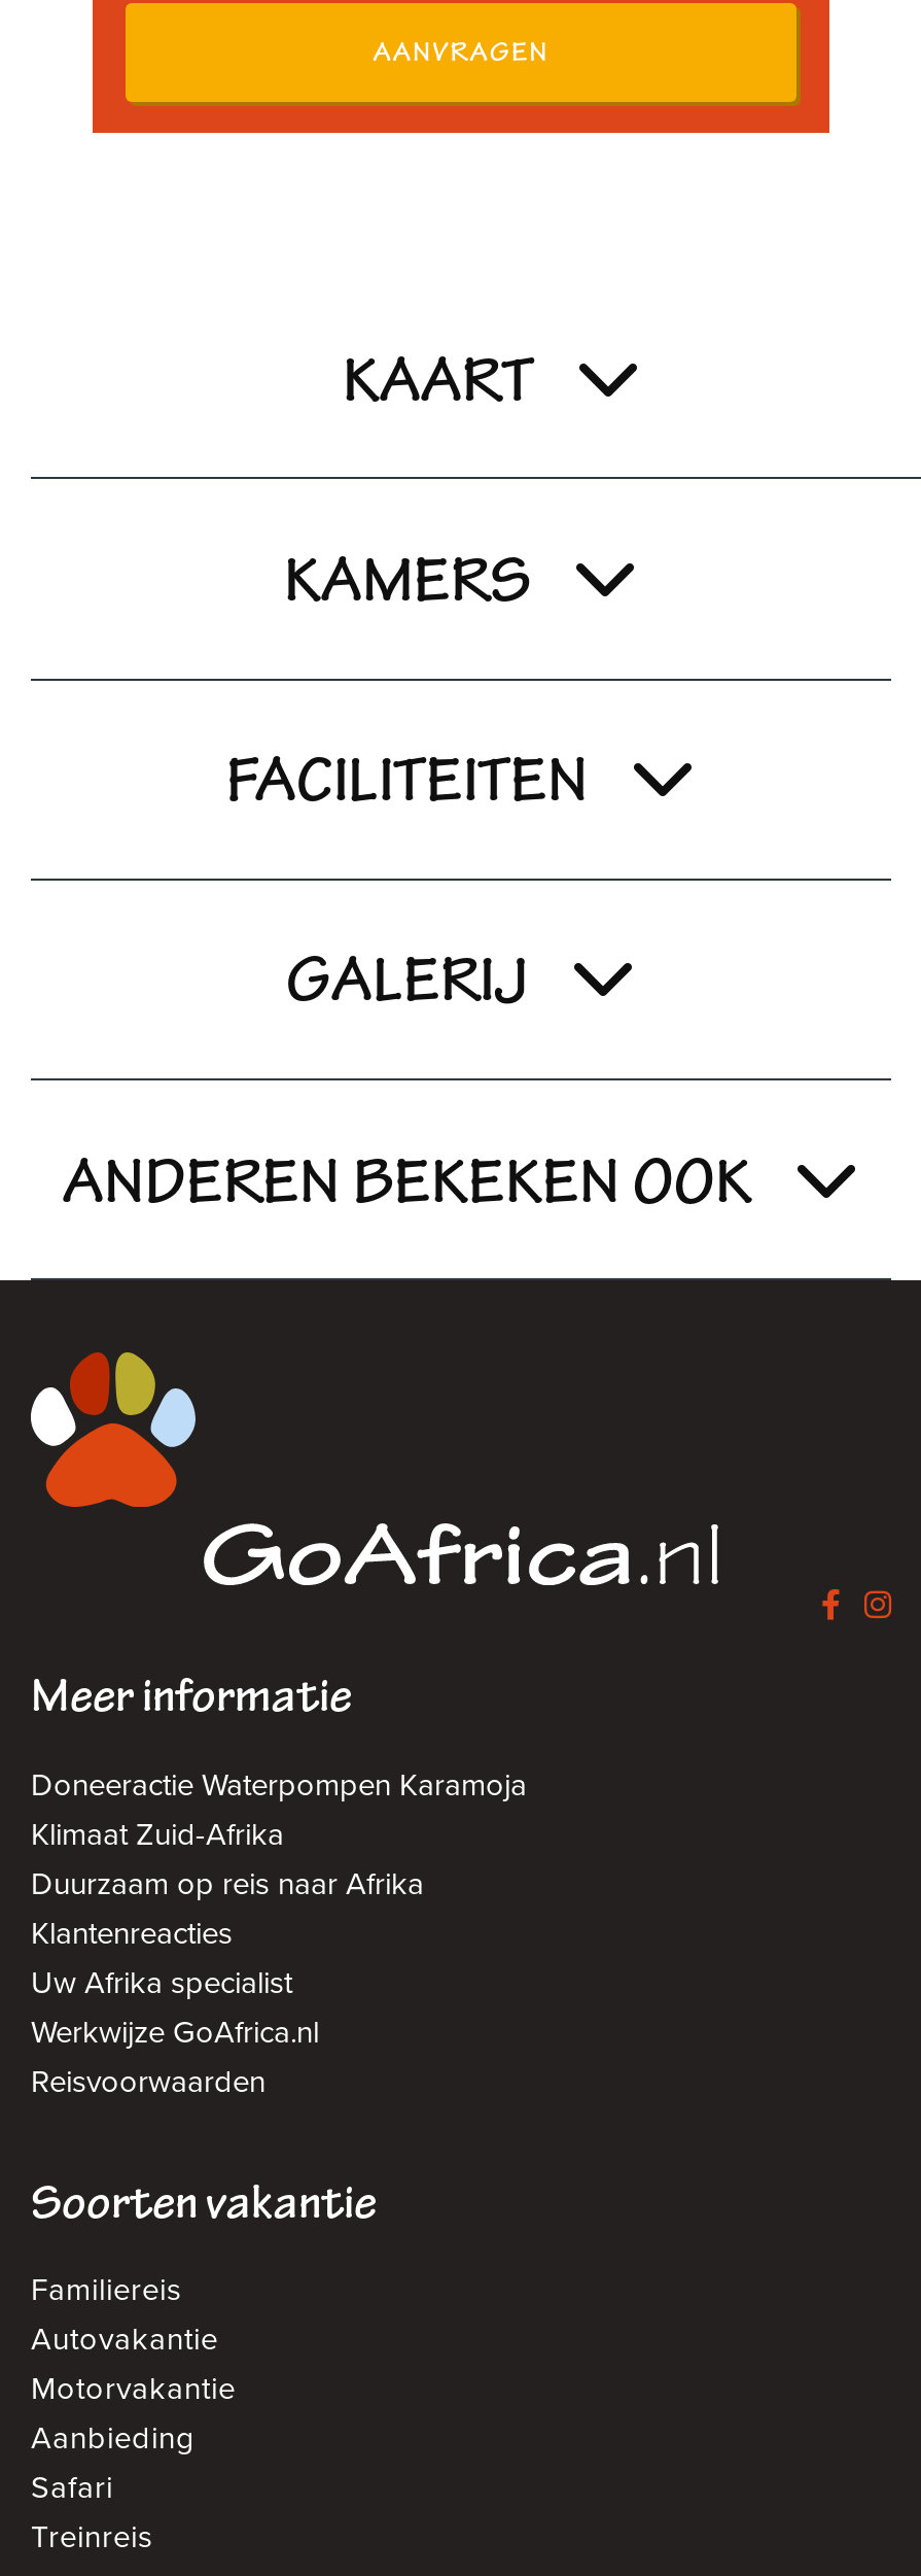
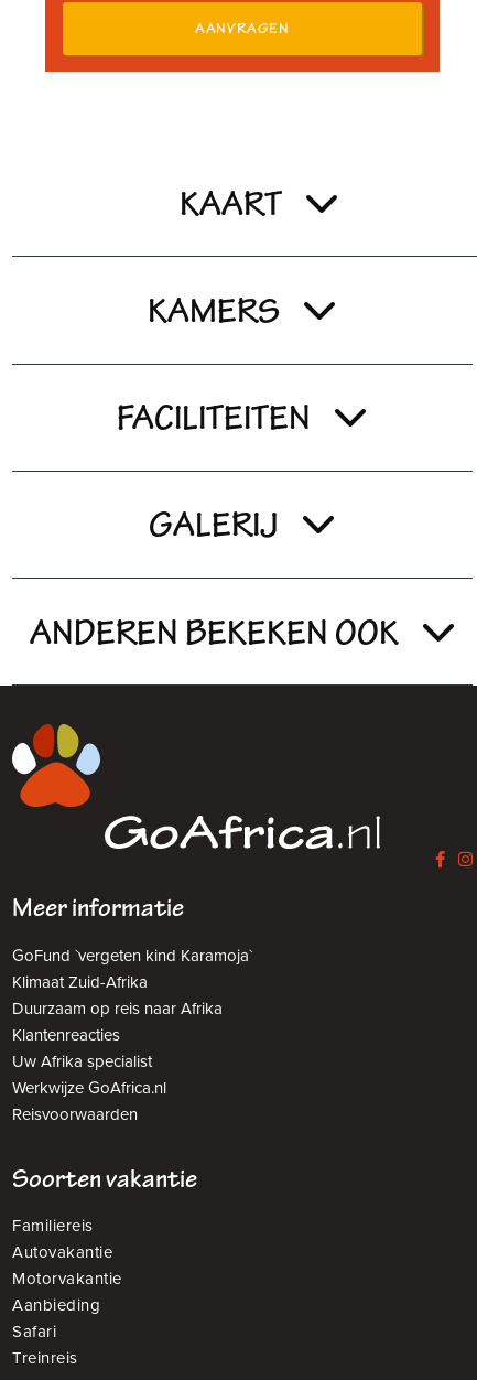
[31,1763,527,1806] Doneeractie Waterpompen Karamoja -> [12,944,252,968] GoFund `vergeten kind Karamoja`

